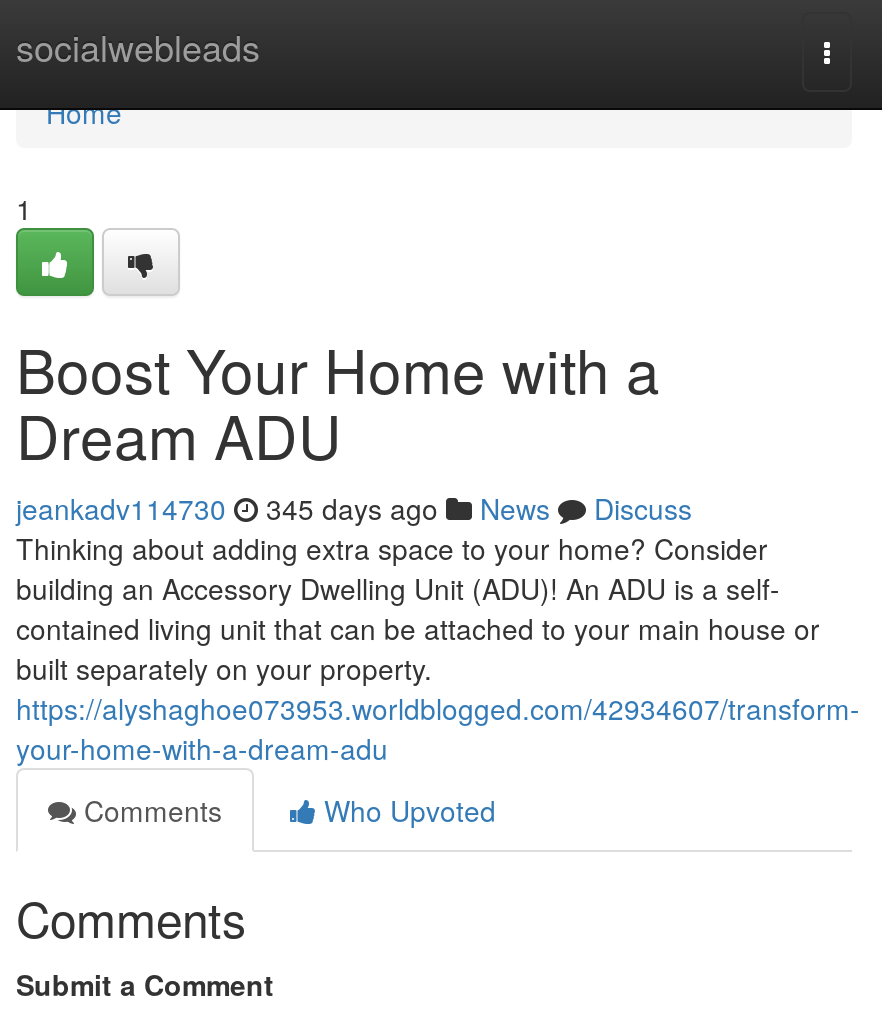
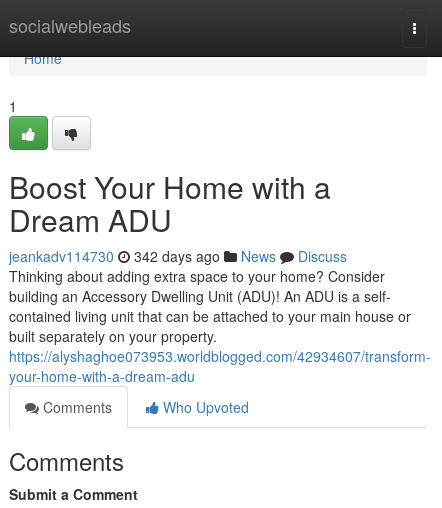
[16,488,692,528] jeankadv114730 345 days ago News Discuss -> [9,246,347,266] jeankadv114730 342 days ago News Discuss

